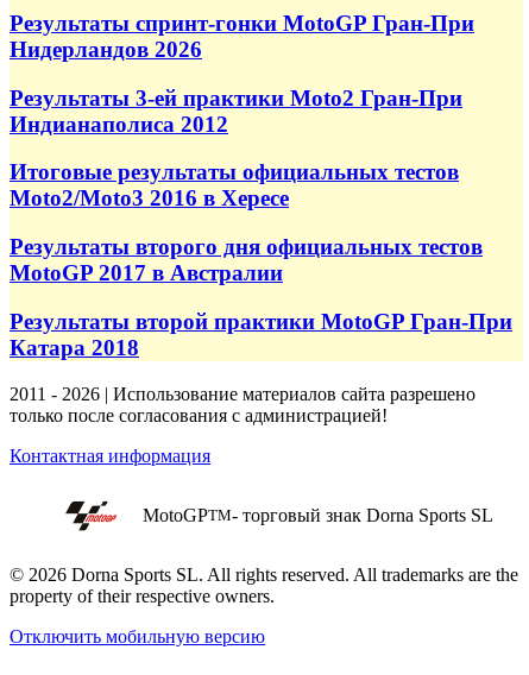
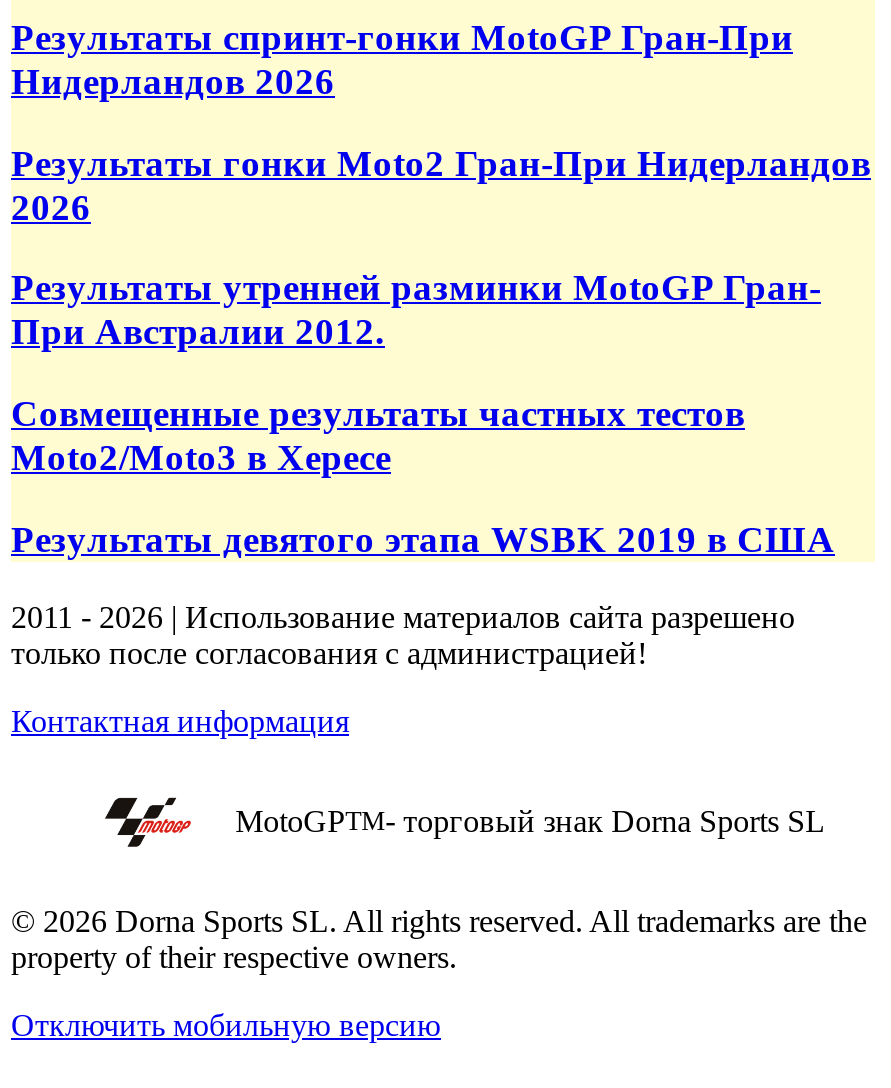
[10,85,462,136] Результаты 3-ей практики Moto2 Гран-При | Индианаполиса 2012 -> [11,142,871,228] Результаты гонки Moto2 Гран-При Нидерландов | 2026
[10,160,459,211] Итоговые результаты официальных тестов | Moto2/Moto3 2016 в Хересе -> [11,267,821,353] Результаты утренней разминки MotoGP Гран- | При Австралии 2012.
[10,234,483,285] Результаты второго дня официальных тестов | MotoGP 2017 в Австралии -> [11,392,745,478] Совмещенные результаты частных тестов | Moto2/Moto3 в Хересе
[10,309,512,360] Результаты второй практики MotoGP Гран-При | Катара 2018 -> [11,518,835,560] Результаты девятого этапа WSBK 2019 в США

